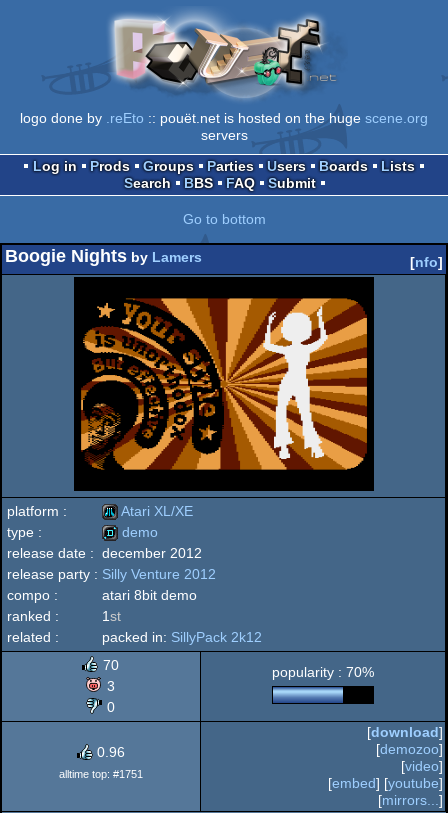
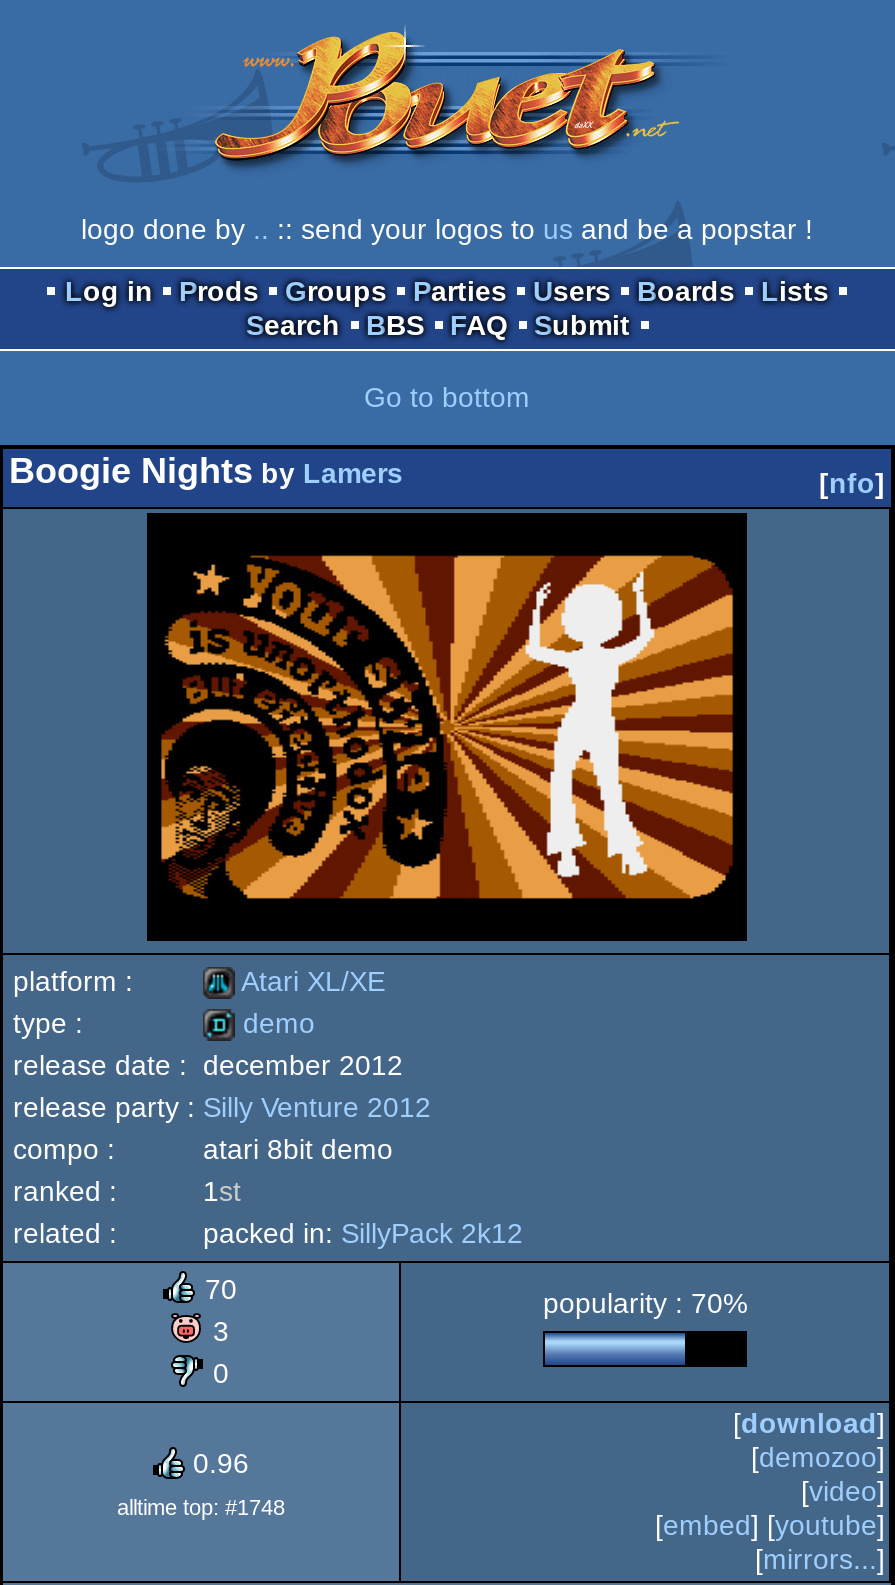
[20,11,428,143] [image] | logo done by.reEto:: pouët.net is hosted on the huge scene.org | servers -> [81,17,813,245] [image] | logo done by..:: send your logos to us and be a popstar !
[59,768,143,780] alltime top: #1751 -> [117,1495,285,1519] alltime top: #1748

